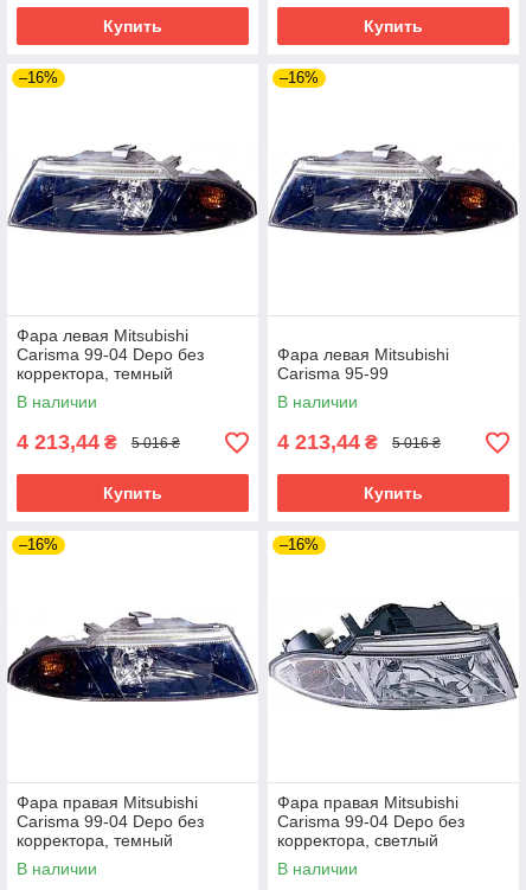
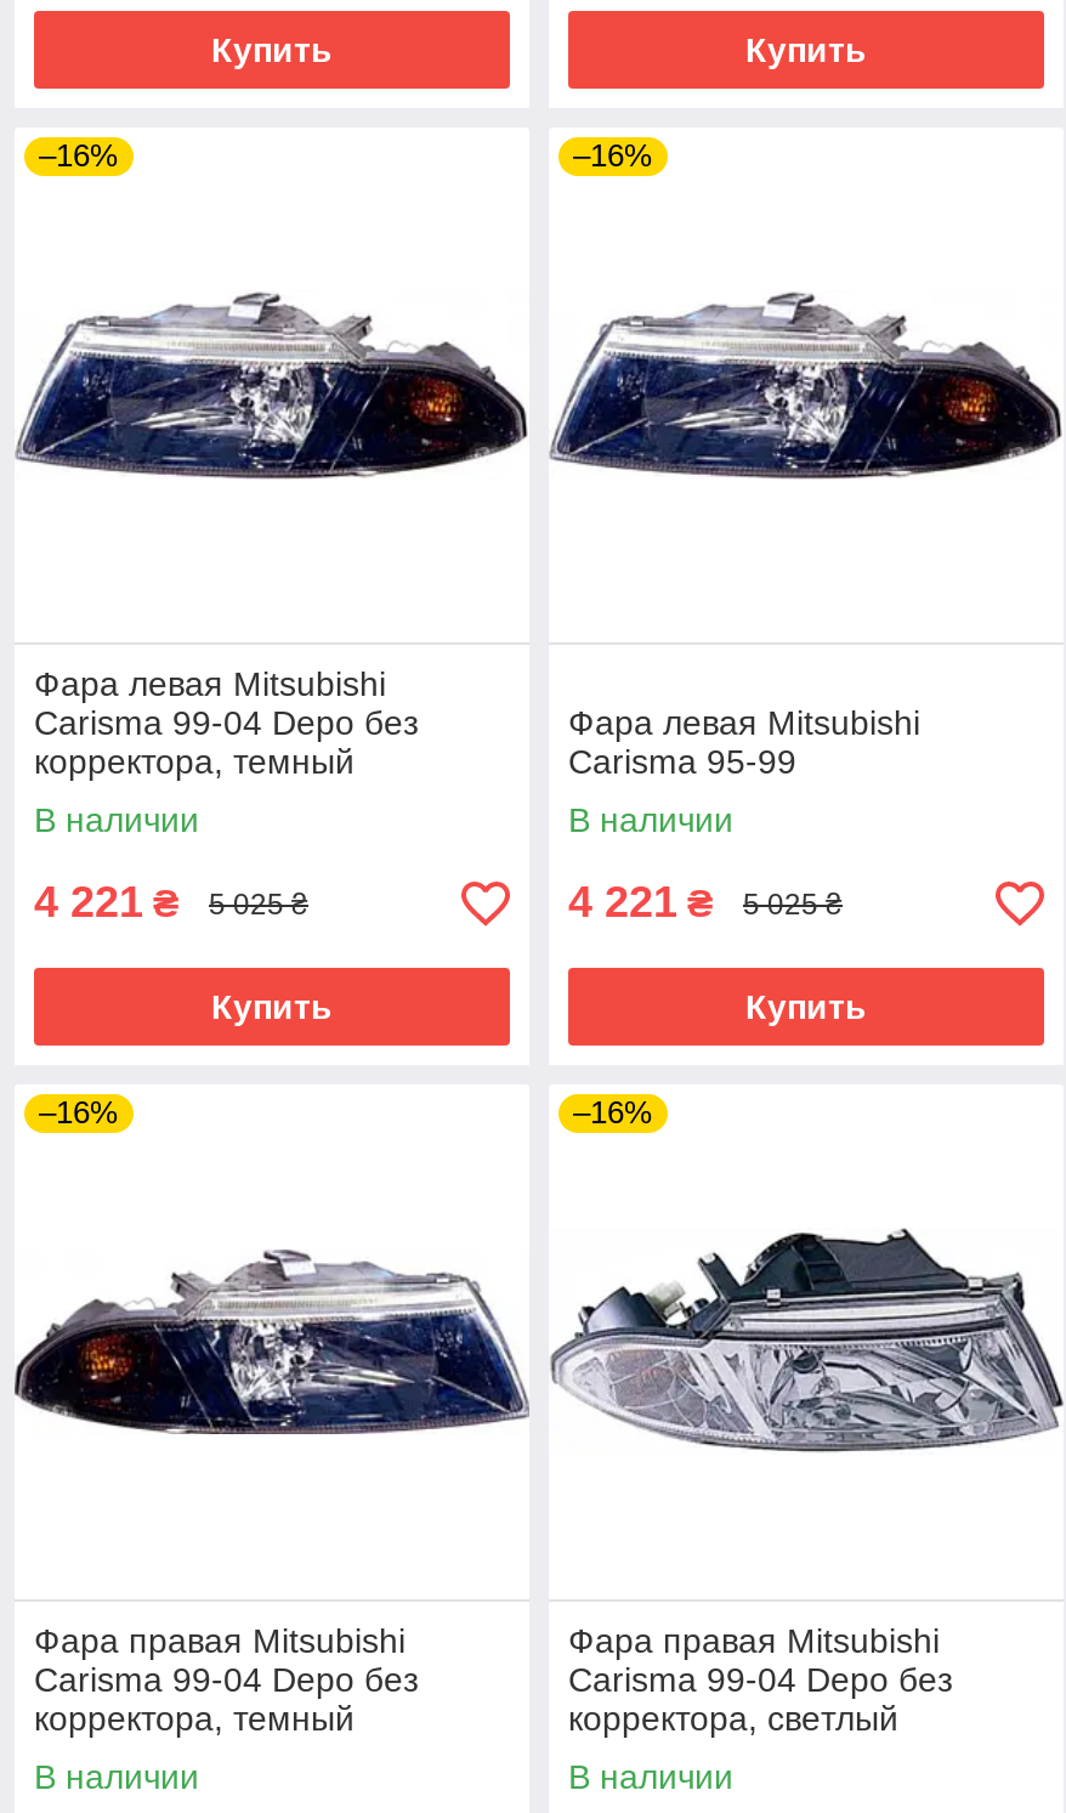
[17,430,117,454] 4 213,44 ₴ -> [34,878,180,927] 4 221 ₴
[131,434,180,451] 5 016 ₴ -> [209,886,308,920] 5 025 ₴
[277,430,378,454] 4 213,44 ₴ -> [568,878,714,927] 4 221 ₴
[392,434,441,451] 5 016 ₴ -> [743,886,843,920] 5 025 ₴

